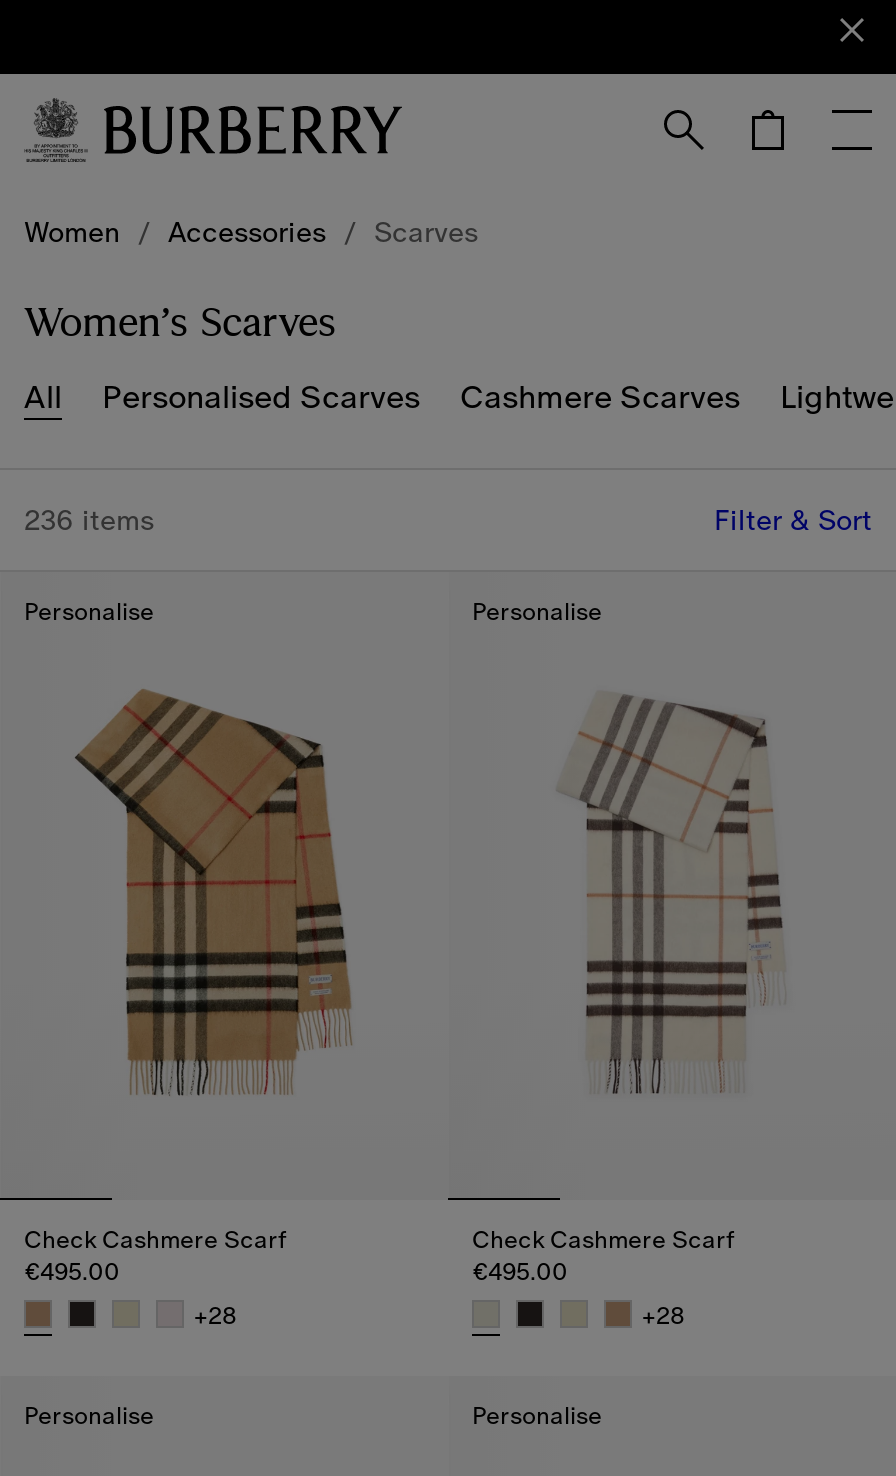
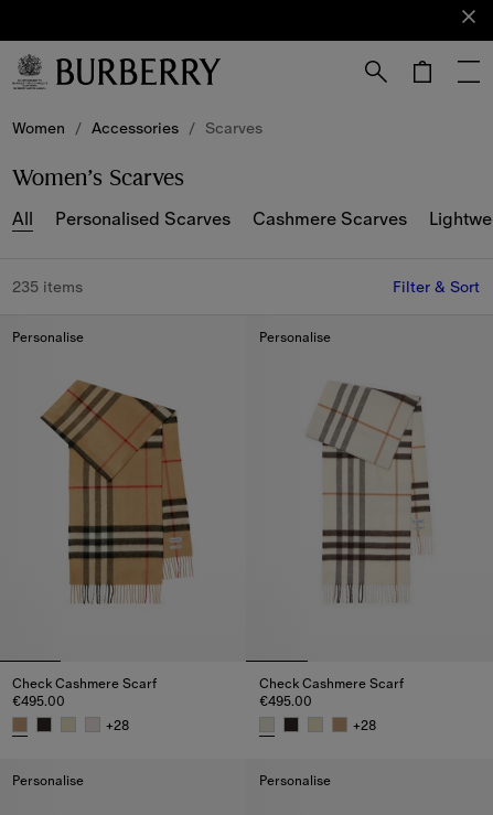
[24,500,154,540] 236 items -> [12,276,83,298] 235 items

